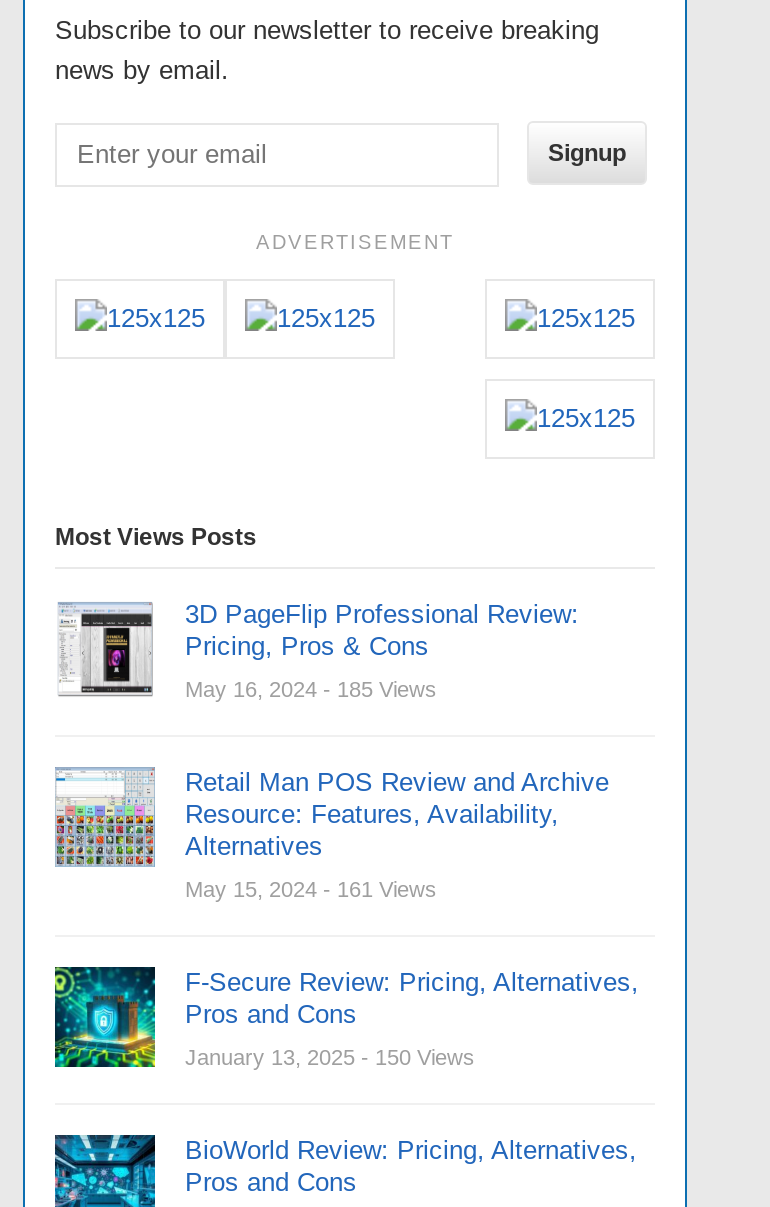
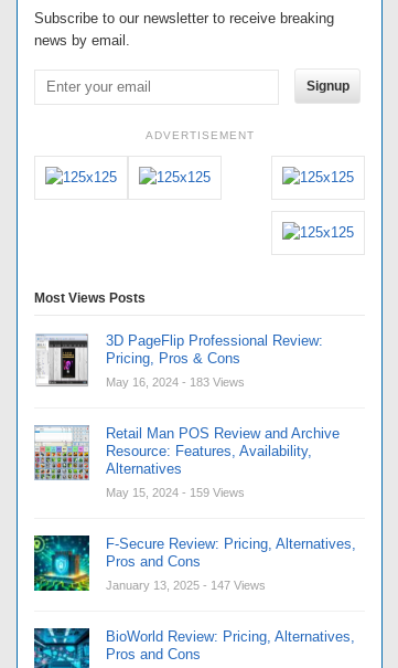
[185,676,437,700] May 16, 2024 - 185 Views -> [106,375,245,388] May 16, 2024 - 183 Views
[185,876,437,900] May 15, 2024 - 161 Views -> [106,485,245,499] May 15, 2024 - 159 Views
[185,1044,475,1068] January 13, 2025 - 150 Views -> [106,578,266,591] January 13, 2025 - 147 Views

